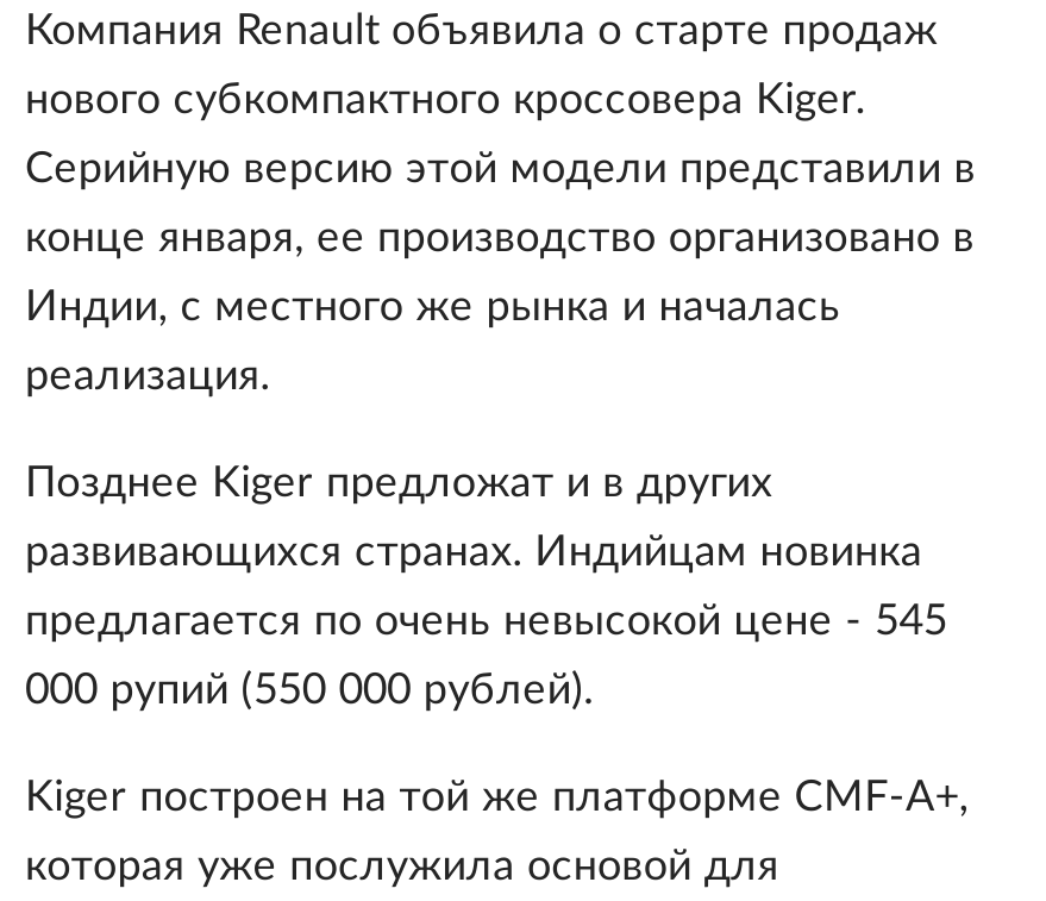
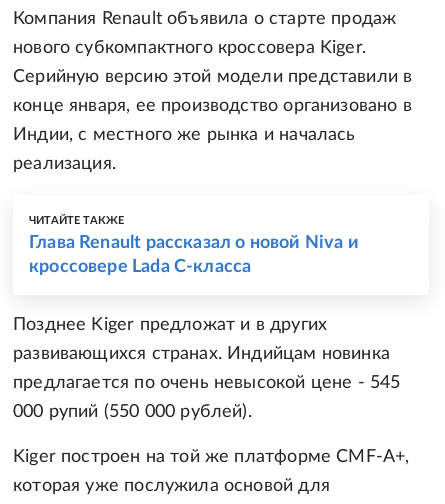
none -> [29,215,359,276] ЧИТАЙТЕ ТАКЖЕ | Глава Renault рассказал о новой Niva и | кроссовере Lada C-класса

